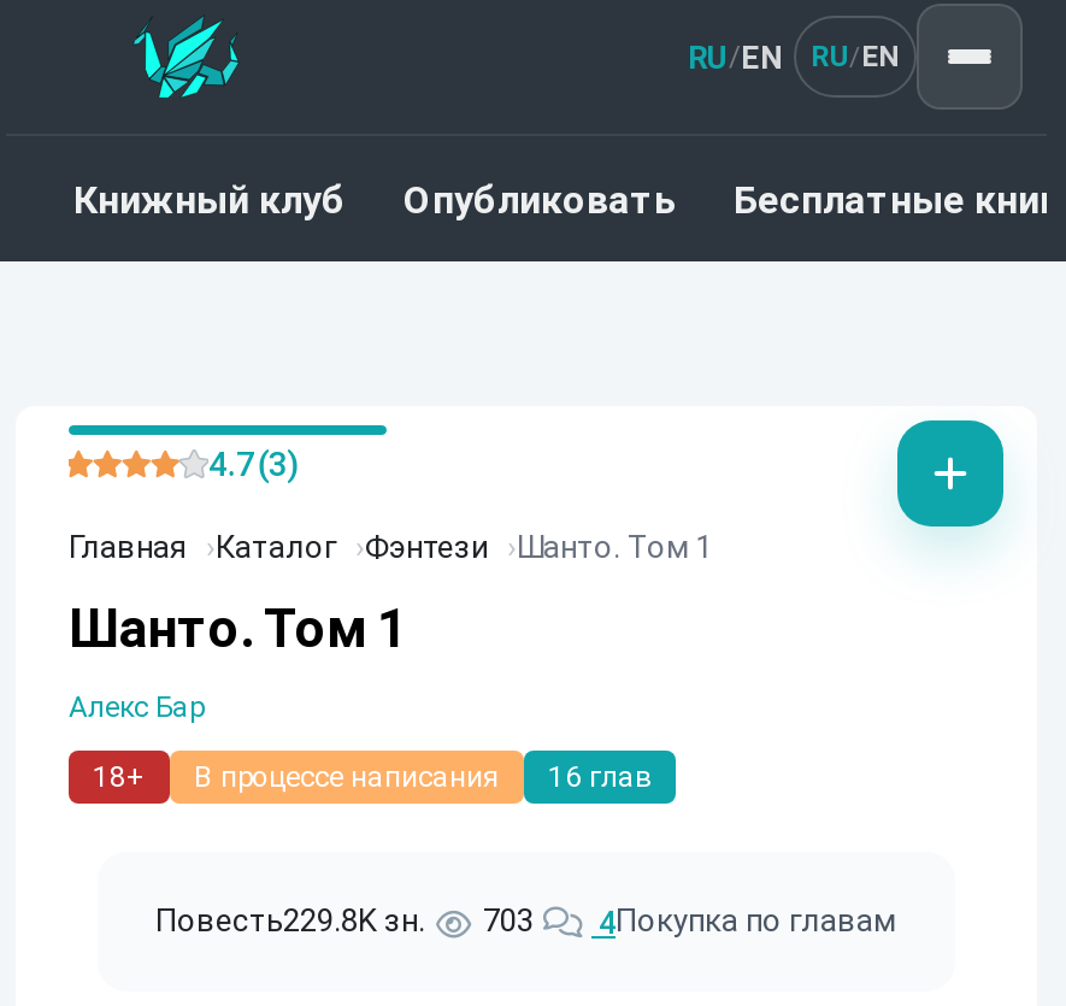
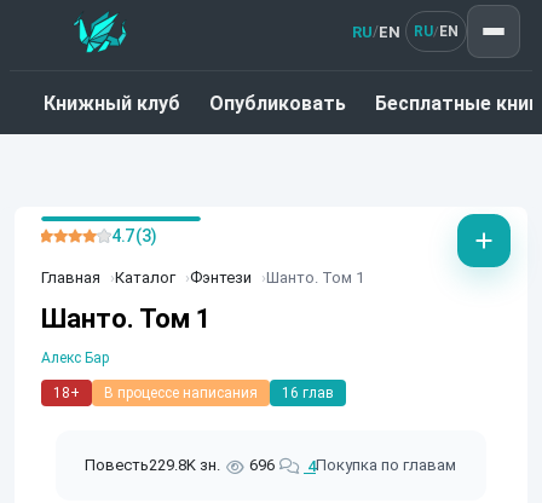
[155,902,895,941] Повесть229.8K зн. 703 4Покупка по главам -> [85,456,456,475] Повесть229.8K зн. 696 4Покупка по главам

